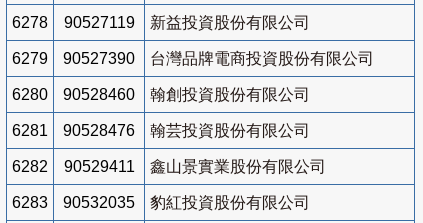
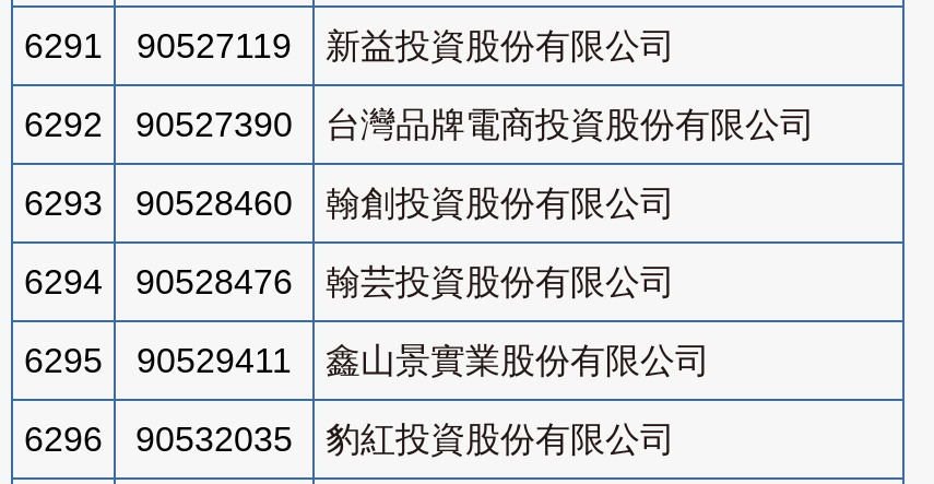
[12,14,310,31] 6278 90527119 新益投資股份有限公司 -> [24,27,675,64] 6291 90527119 新益投資股份有限公司
[12,50,374,67] 6279 90527390 台灣品牌電商投資股份有限公司 -> [24,106,815,143] 6292 90527390 台灣品牌電商投資股份有限公司
[12,86,310,103] 6280 90528460 翰創投資股份有限公司 -> [24,184,675,222] 6293 90528460 翰創投資股份有限公司
[12,122,310,139] 6281 90528476 翰芸投資股份有限公司 -> [24,263,675,300] 6294 90528476 翰芸投資股份有限公司
[12,158,326,175] 6282 90529411 鑫山景實業股份有限公司 -> [24,342,710,379] 6295 90529411 鑫山景實業股份有限公司
[12,194,310,211] 6283 90532035 豹紅投資股份有限公司 -> [24,420,675,458] 6296 90532035 豹紅投資股份有限公司

